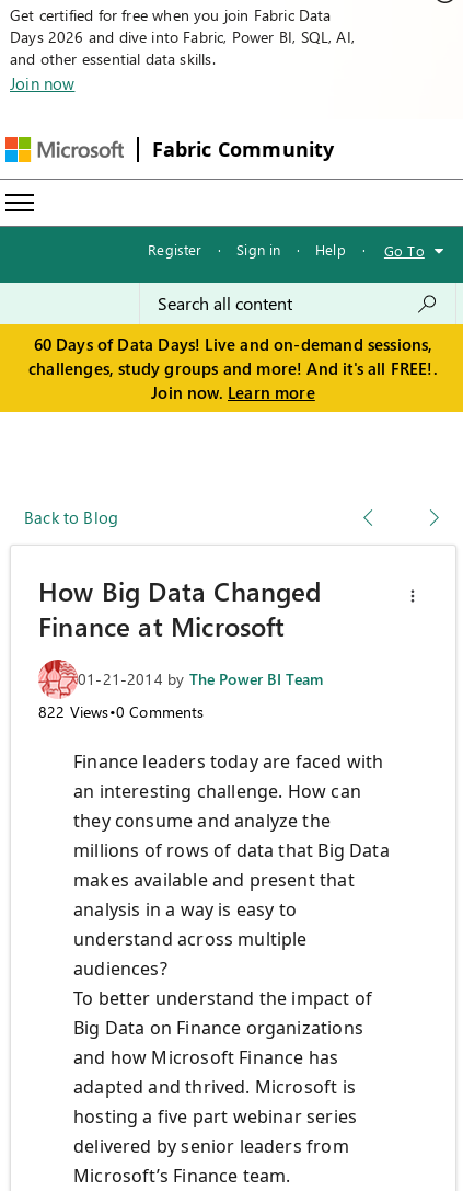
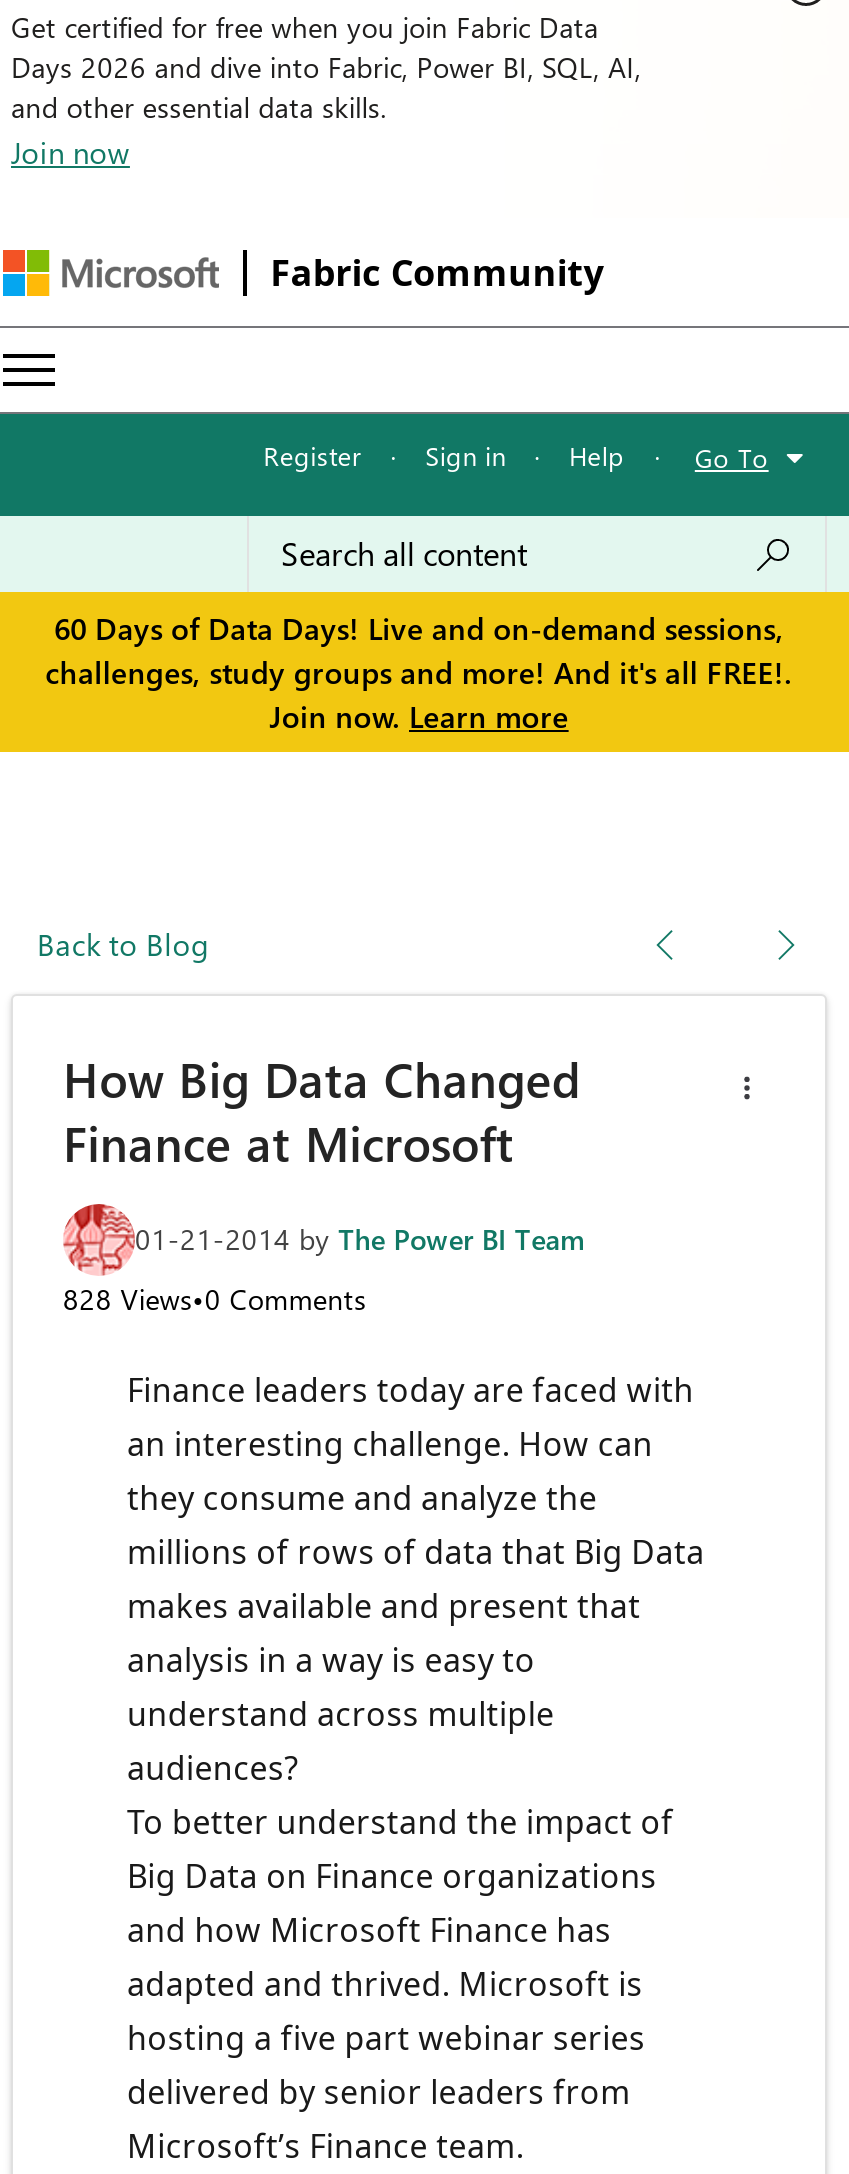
[38,702,204,722] 822 Views•0 Comments -> [63,1281,366,1319] 828 Views•0 Comments

